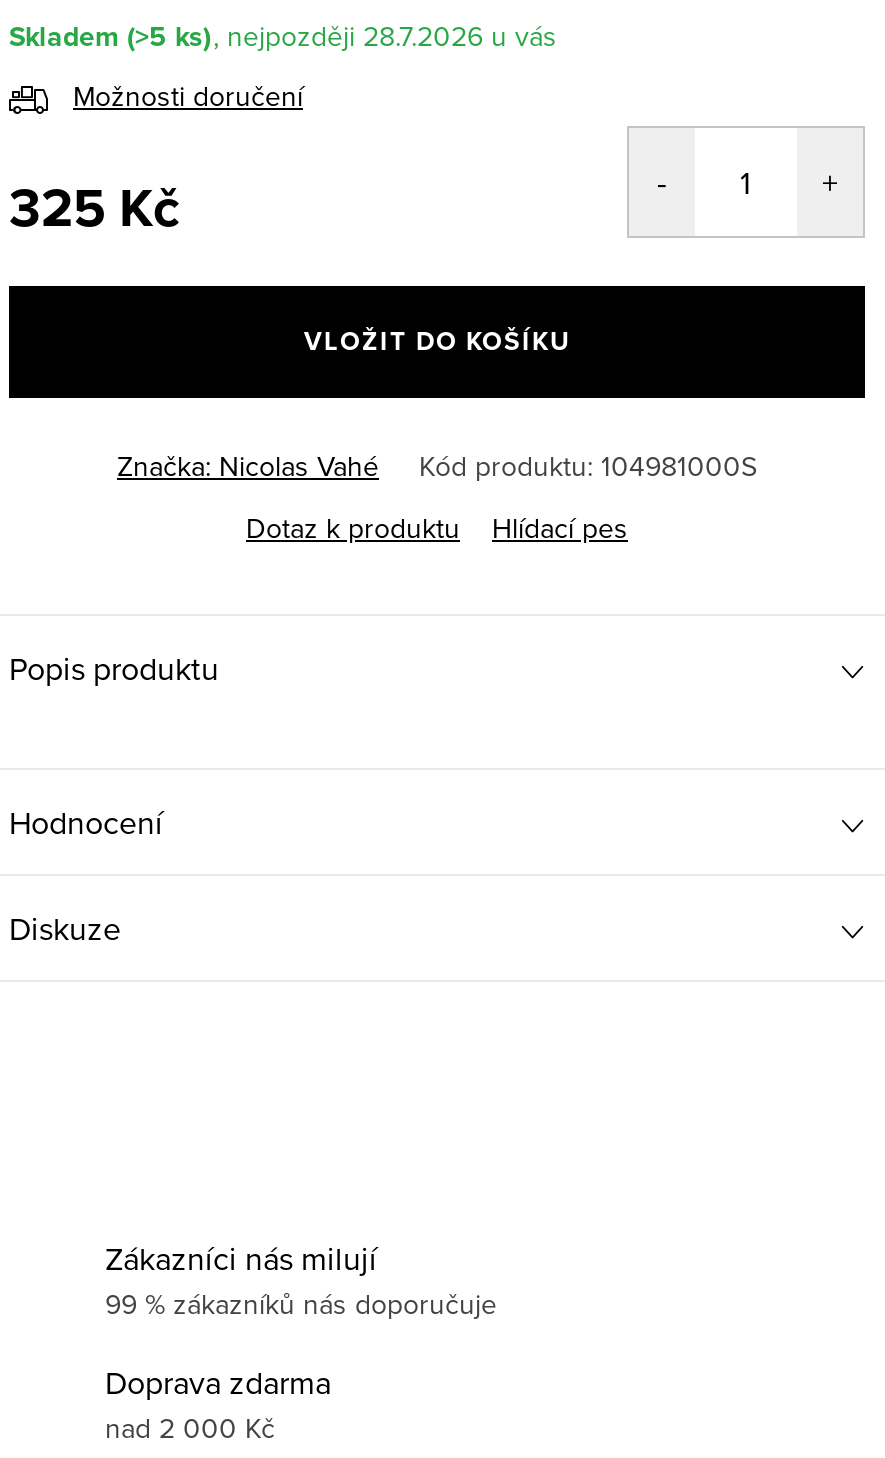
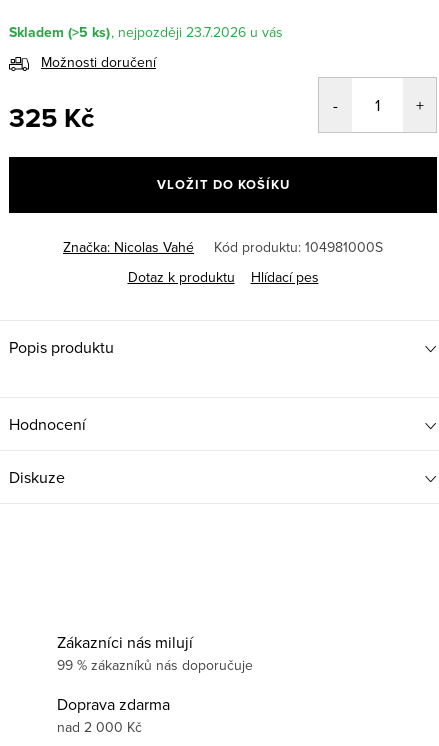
[355,16,491,56] 28.7.2026 -> [182,22,250,42] 23.7.2026

